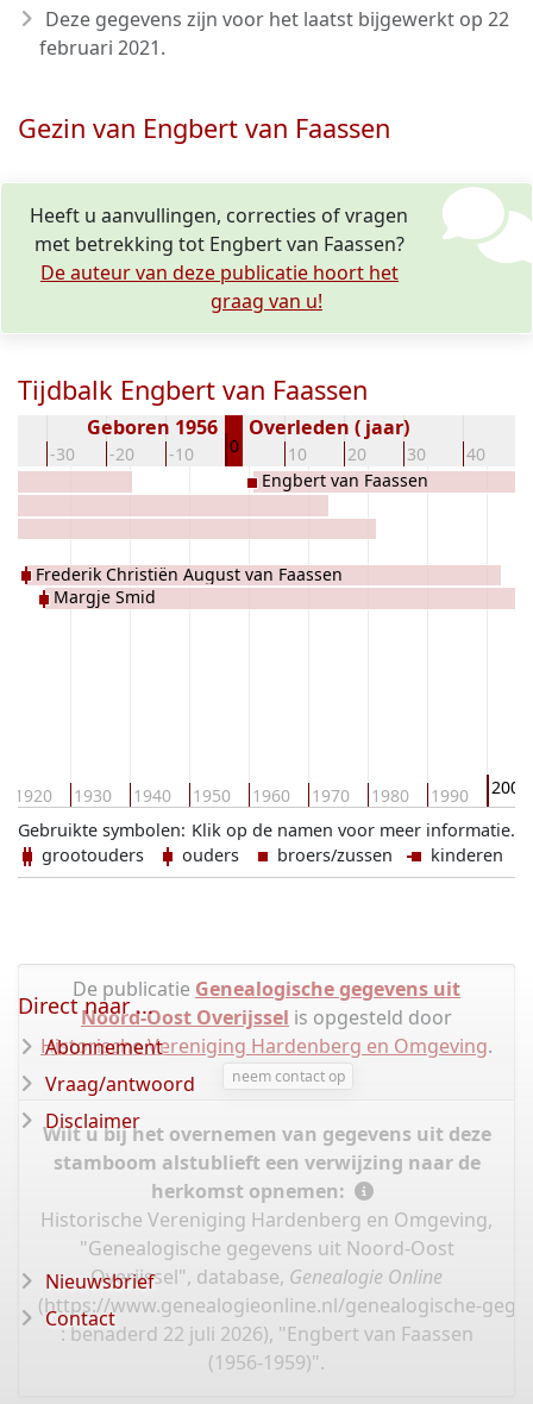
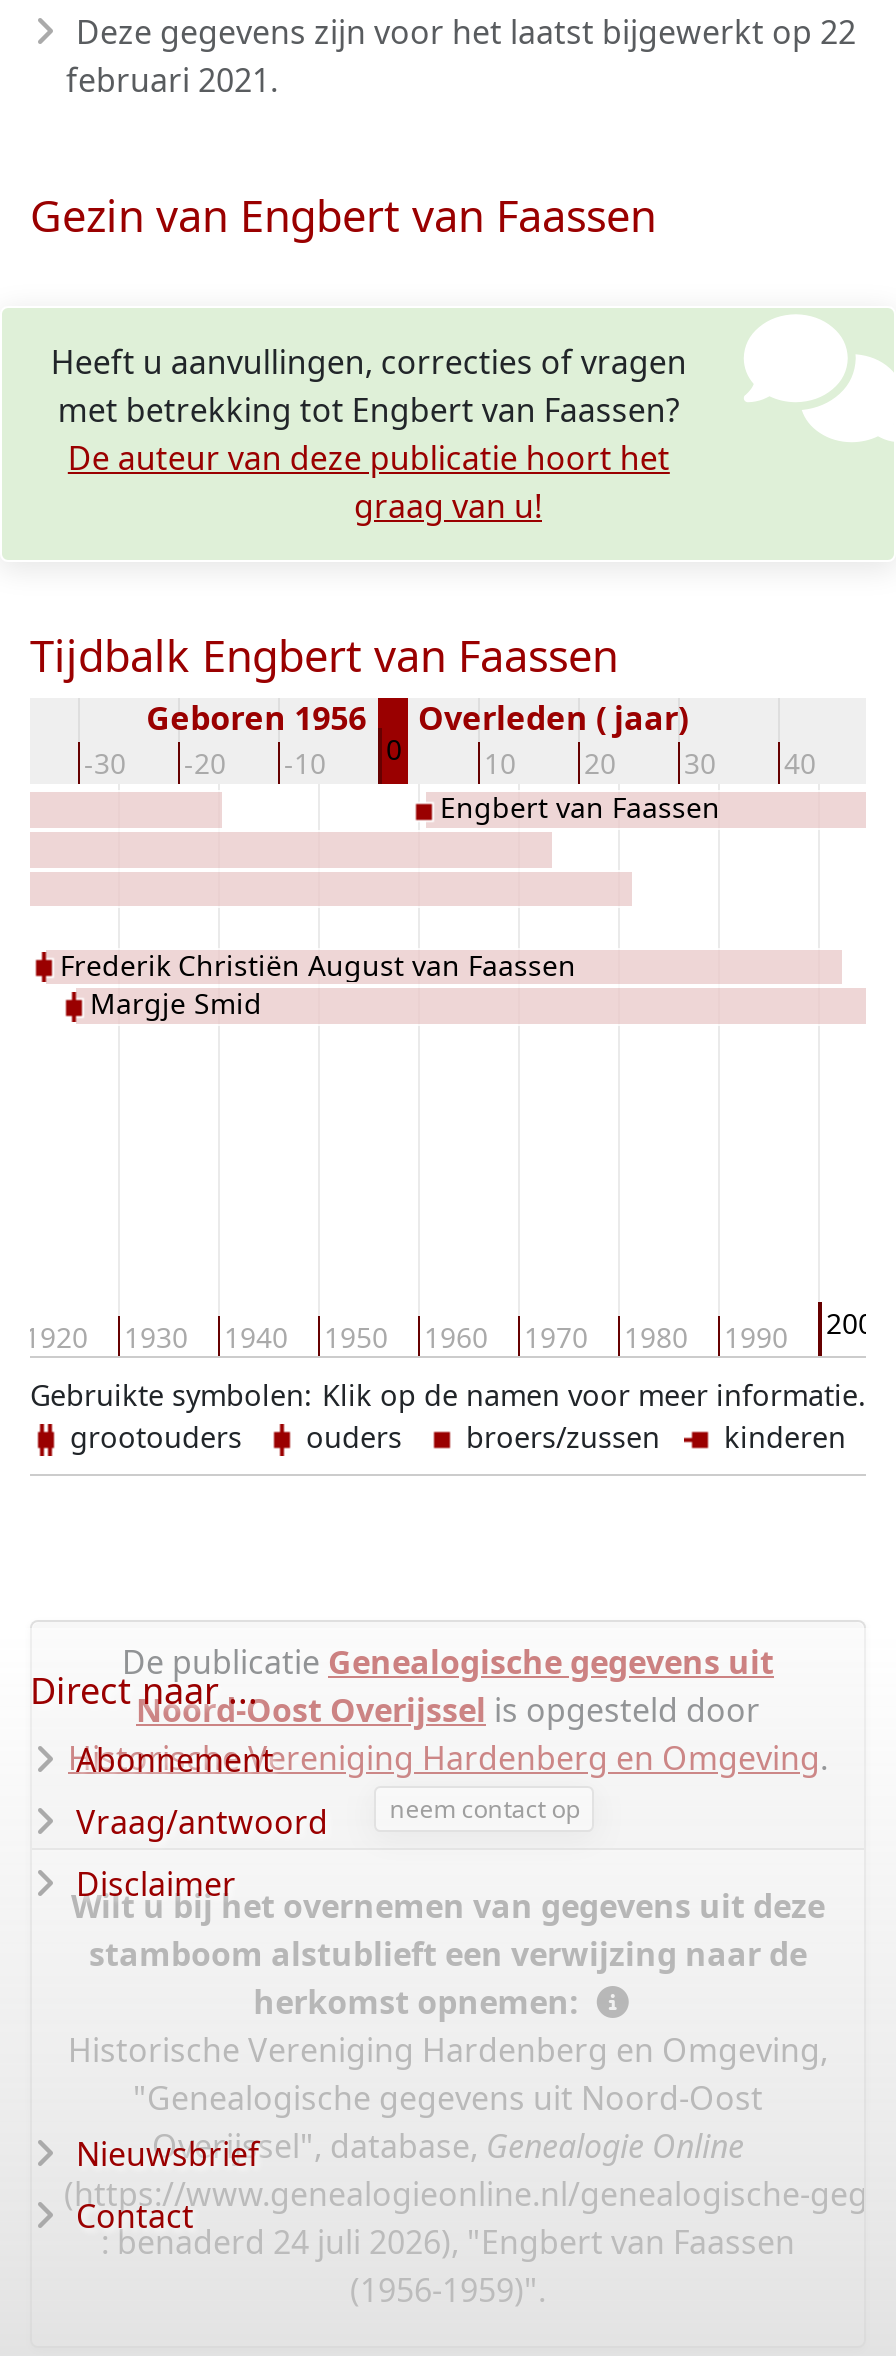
[60,1321,473,1347] : benaderd 22 juli 2026), "Engbert van Faassen -> [101,2221,795,2265] : benaderd 24 juli 2026), "Engbert van Faassen

